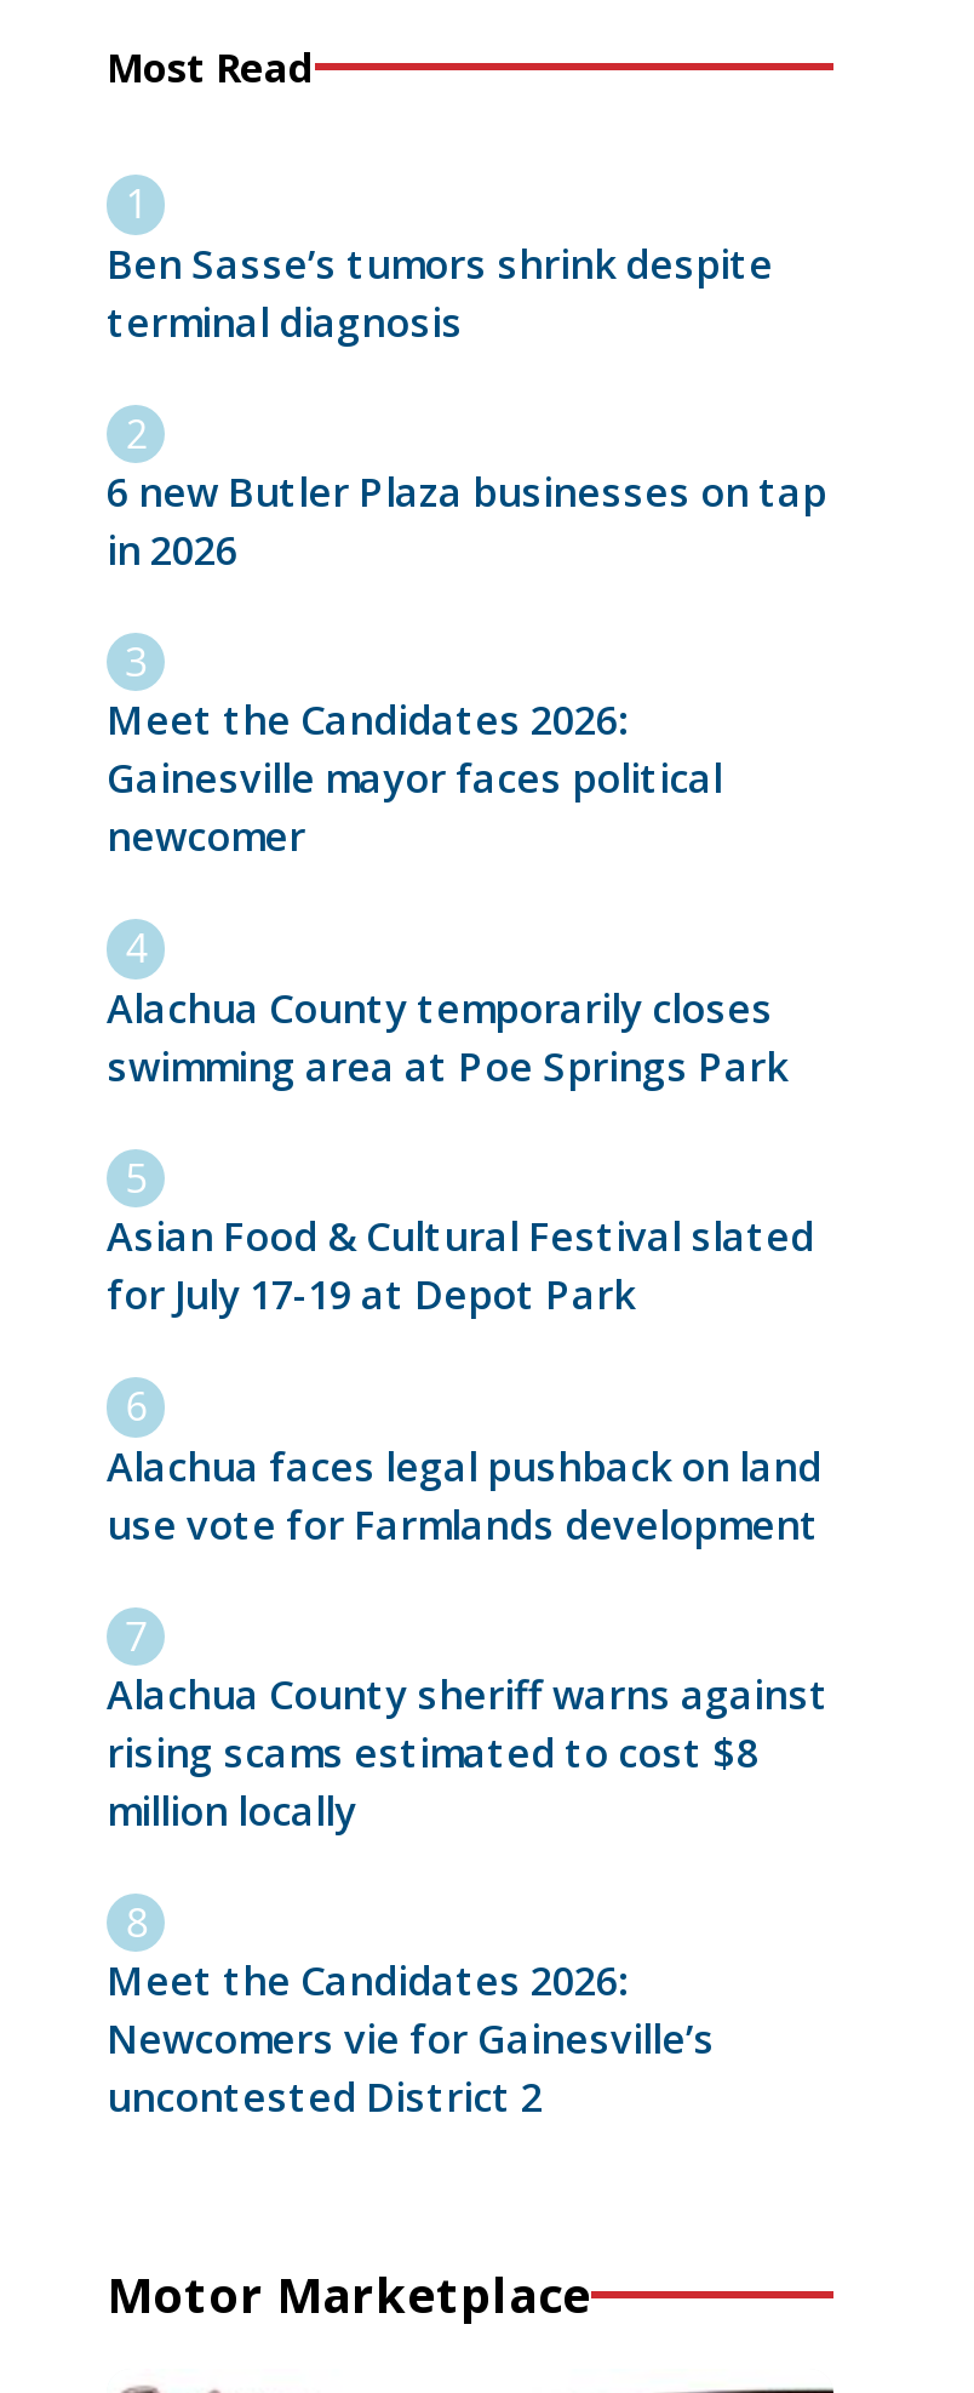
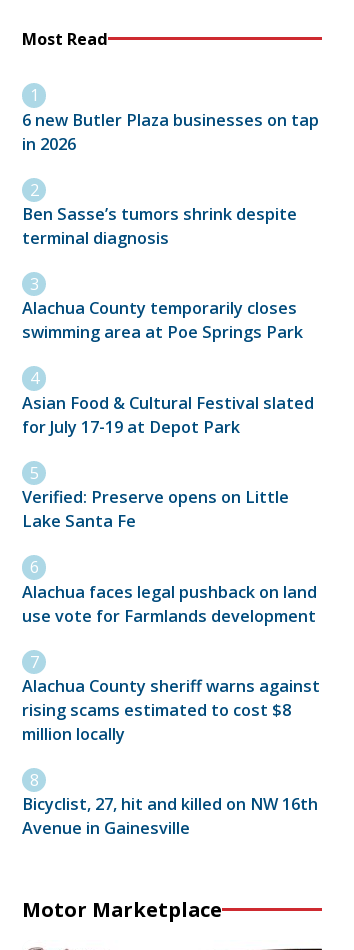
moved [107,237,773,348] -> [22,203,297,249]: Ben Sasse’s tumors shrink despite | terminal diagnosis
moved [107,466,826,577] -> [22,109,319,155]: 6 new Butler Plaza businesses on tap | in 2026
[107,694,722,864] Meet the Candidates 2026: | Gainesville mayor faces political | newcomer -> none
moved [107,981,814,1322] -> [22,297,314,438]: Alachua County temporarily closes | swimming area at Poe Springs Park | Asian Food & Cultural Festival slated | for July 17-19 at Depot Park
none -> [22,486,289,532] Verified: Preserve opens on Little | Lake Santa Fe
[107,1955,715,2125] Meet the Candidates 2026: | Newcomers vie for Gainesville’s | uncontested District 2 -> [22,793,318,839] Bicyclist, 27, hit and killed on NW 16th | Avenue in Gainesville

